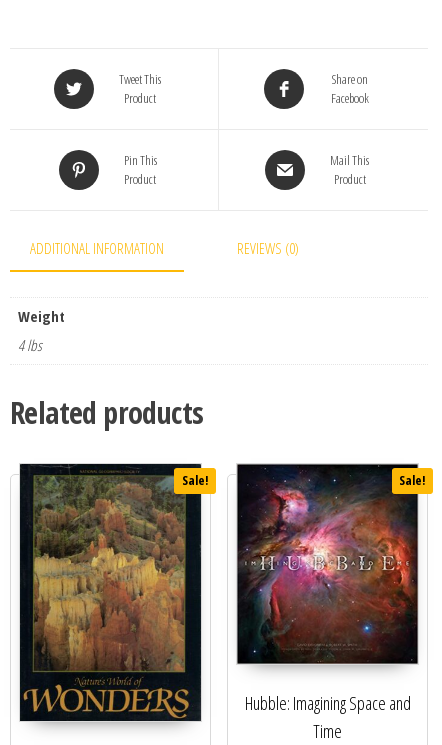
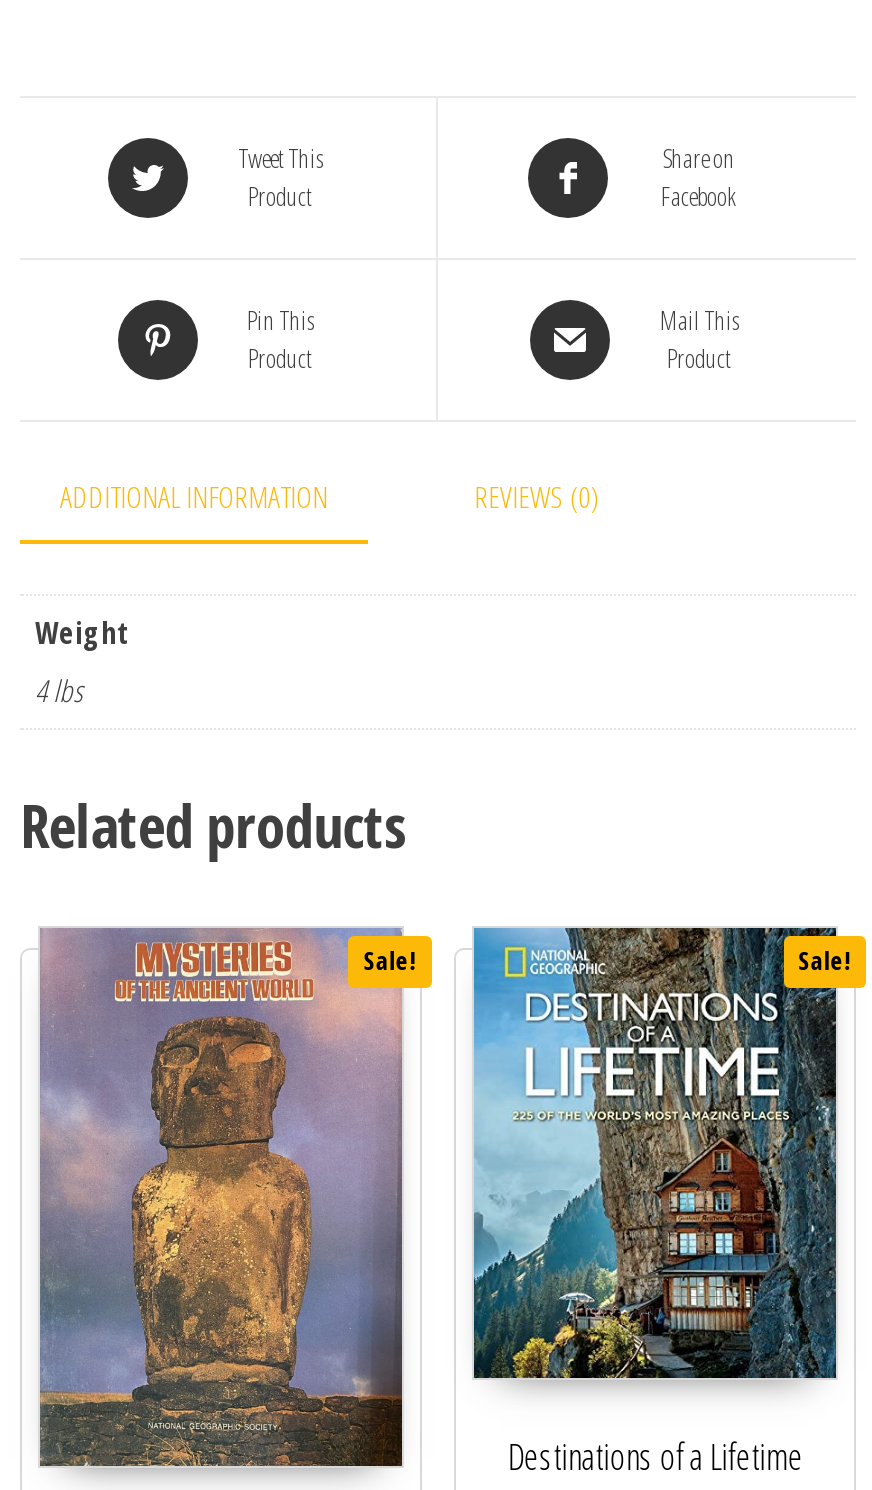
[19,463,202,738] [image] -> [38,926,404,1478] [image]
[236,463,418,743] [image] | Hubble: Imagining Space and | Time -> [472,926,838,1480] [image] | Destinations of a Lifetime

